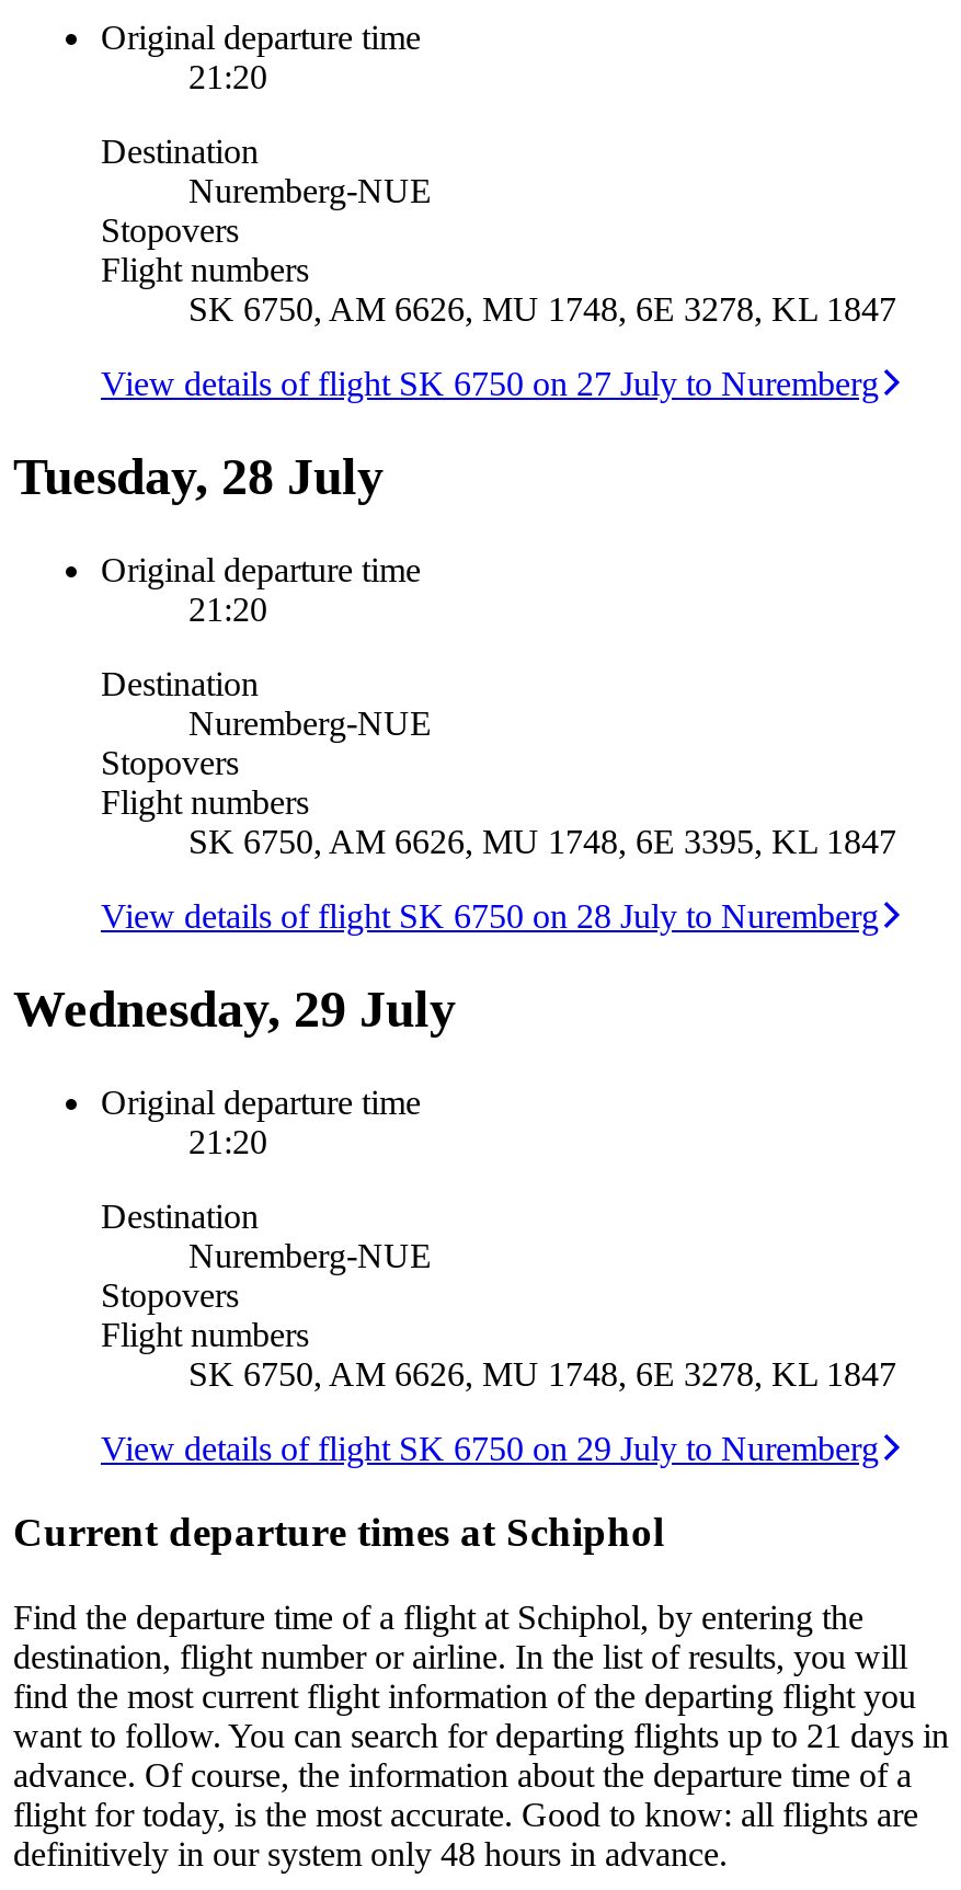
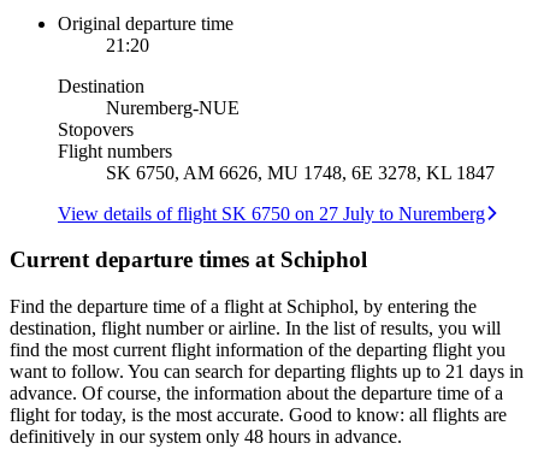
[13,448,896,1466] Tuesday, 28 July | Original departure time | 21:20 | Destination | Nuremberg-NUE | Stopovers | Flight numbers | SK 6750, AM 6626, MU 1748, 6E 3395, KL 1847 | View details of flight SK 6750 on 28 July to Nuremberg | Wednesday, 29 July | Original departure time | 21:20 | Destination | Nuremberg-NUE | Stopovers | Flight numbers | SK 6750, AM 6626, MU 1748, 6E 3278, KL 1847 | View details of flight SK 6750 on 29 July to Nuremberg -> none

